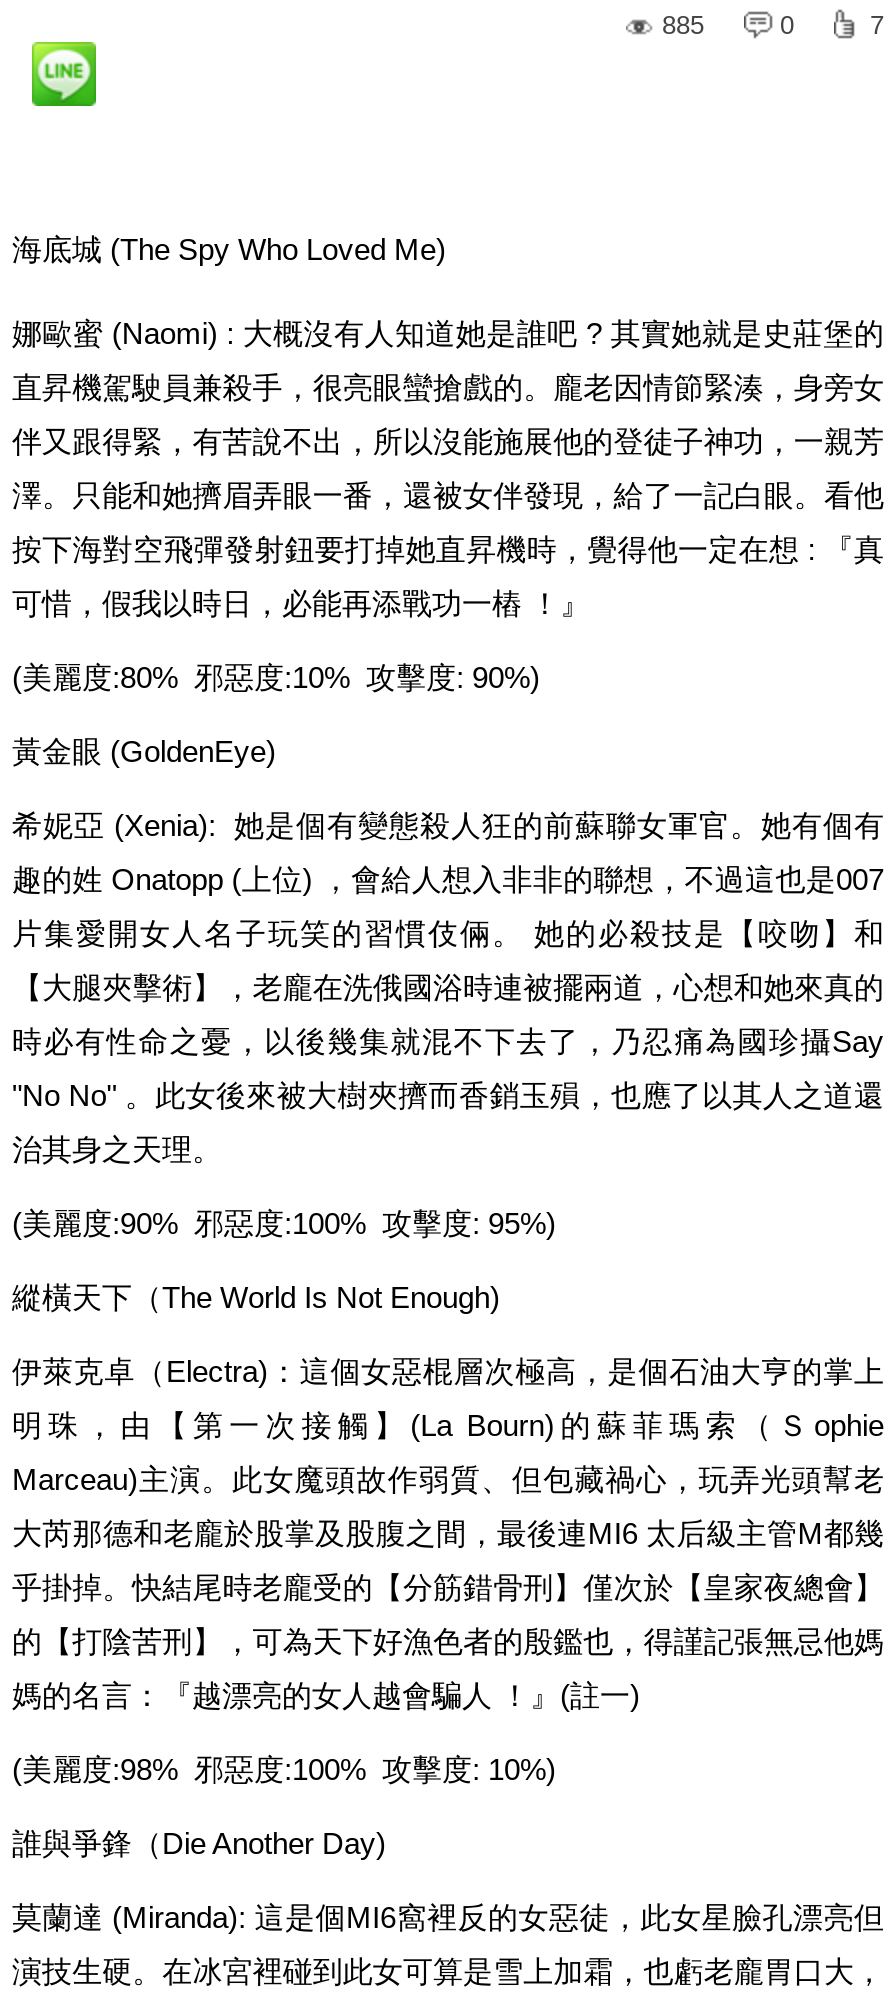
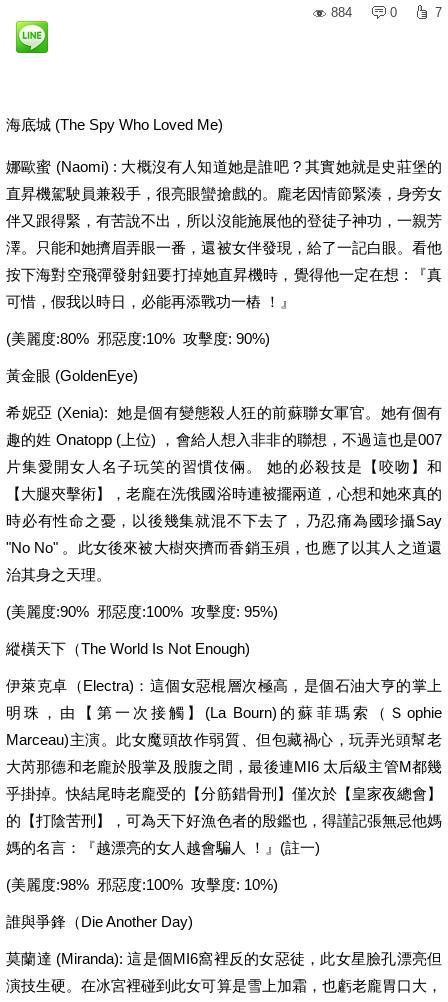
[662,10,704,40] 885 -> [331,5,352,20] 884

